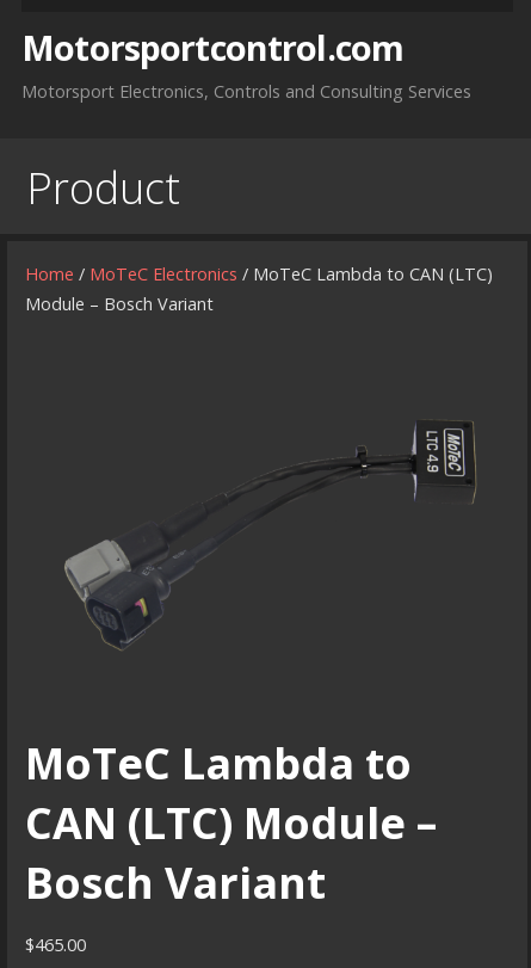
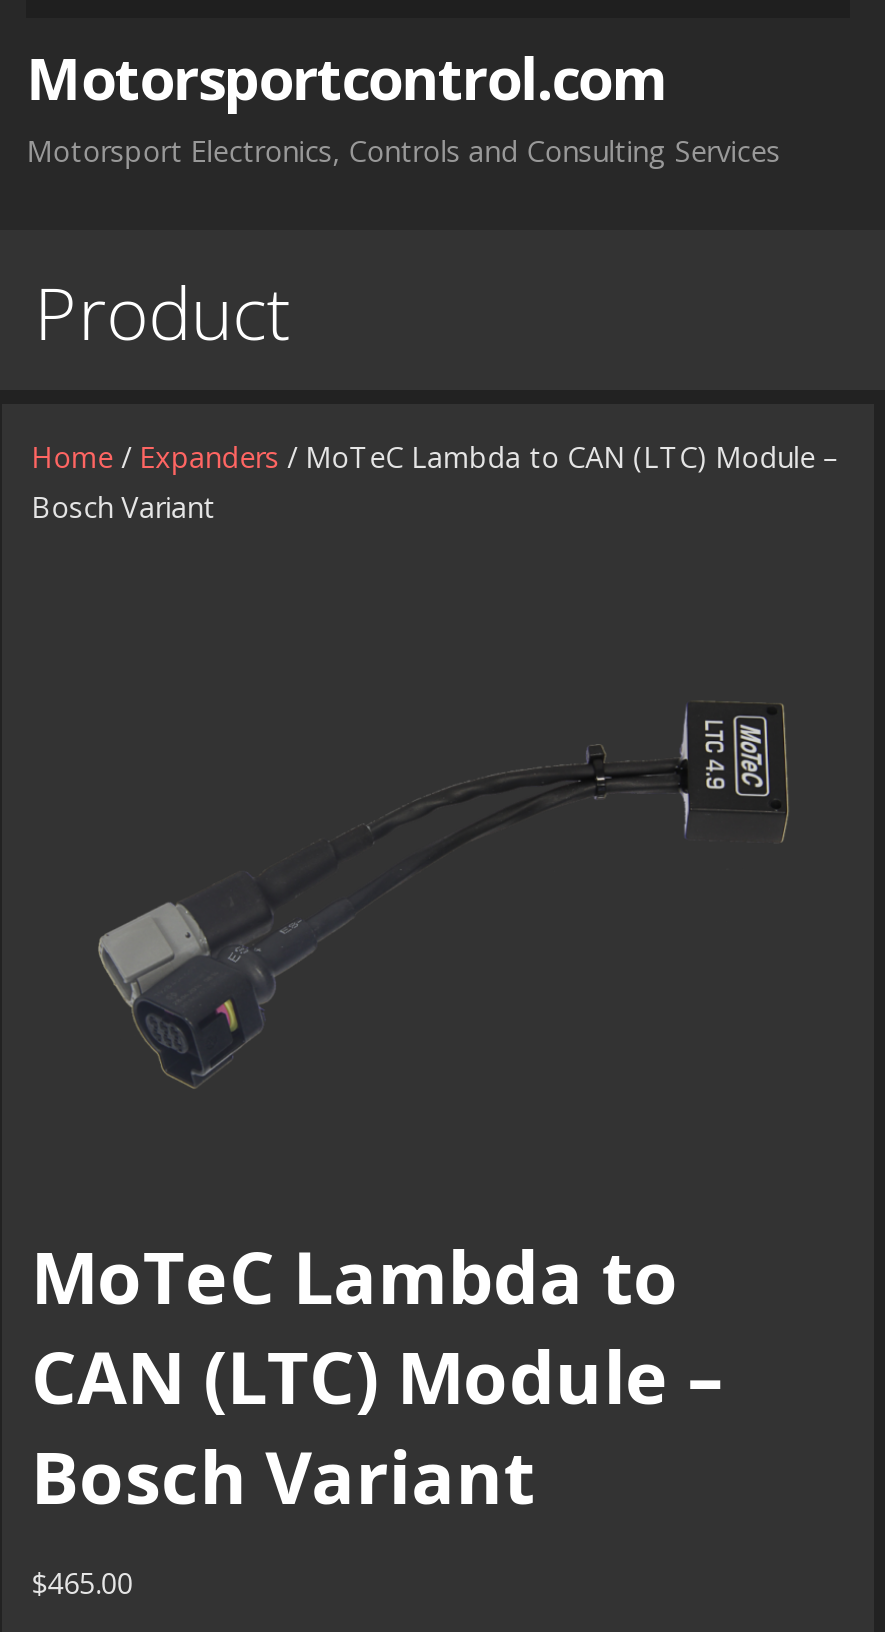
[25,262,492,315] Home / MoTeC Electronics / MoTeC Lambda to CAN (LTC) | Module – Bosch Variant -> [31,438,839,526] Home / Expanders / MoTeC Lambda to CAN (LTC) Module – | Bosch Variant

